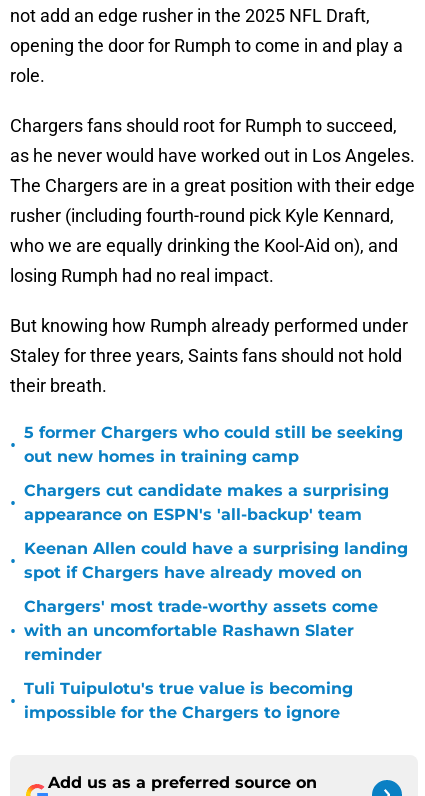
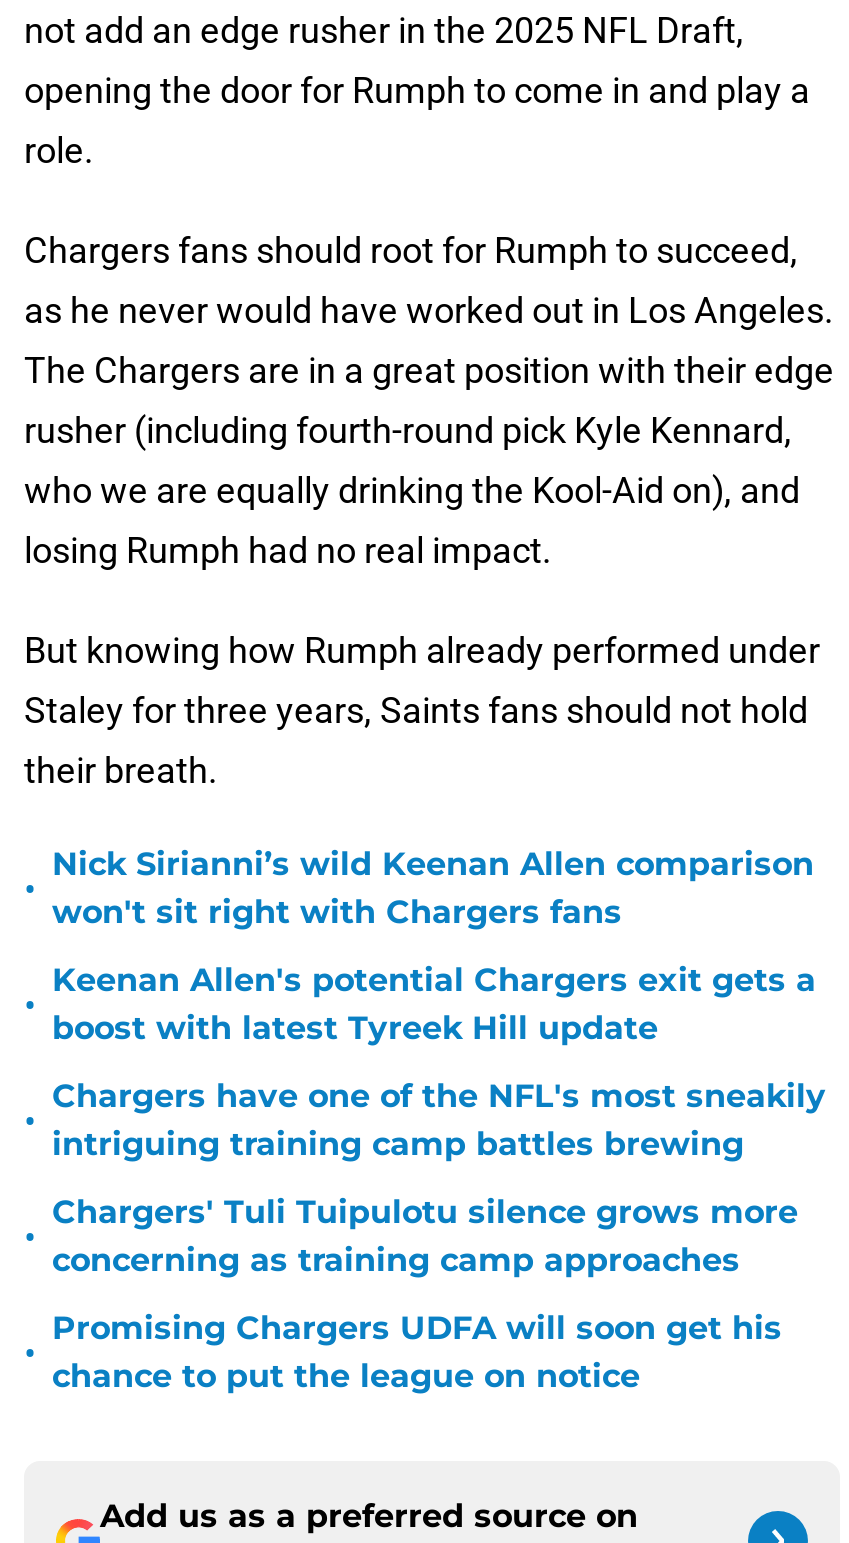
[24,423,403,466] 5 former Chargers who could still be seeking | out new homes in training camp -> [52,845,814,931] Nick Sirianni’s wild Keenan Allen comparison | won't sit right with Chargers fans
[24,481,389,524] Chargers cut candidate makes a surprising | appearance on ESPN's 'all-backup' team -> [52,961,816,1047] Keenan Allen's potential Chargers exit gets a | boost with latest Tyreek Hill update
[24,539,408,582] Keenan Allen could have a surprising landing | spot if Chargers have already moved on -> [52,1077,826,1163] Chargers have one of the NFL's most sneakily | intriguing training camp battles brewing
[24,597,378,664] Chargers' most trade-worthy assets come | with an uncomfortable Rashawn Slater | reminder -> [52,1193,798,1279] Chargers' Tuli Tuipulotu silence grows more | concerning as training camp approaches
[24,679,353,722] Tuli Tuipulotu's true value is becoming | impossible for the Chargers to ignore -> [52,1309,782,1395] Promising Chargers UDFA will soon get his | chance to put the league on notice

